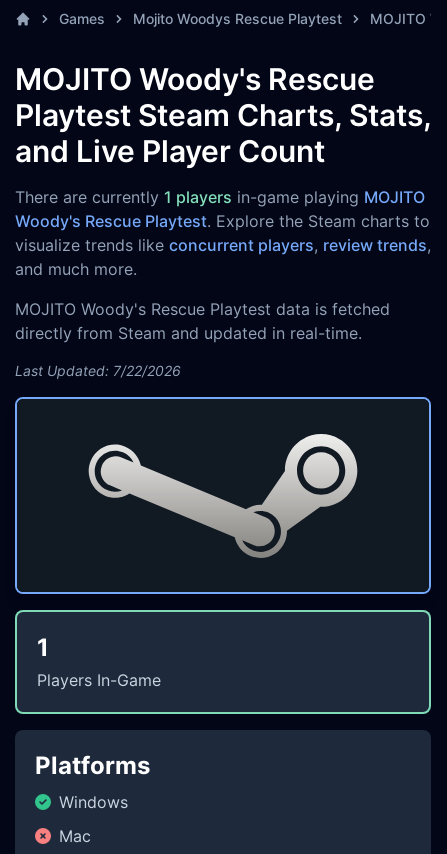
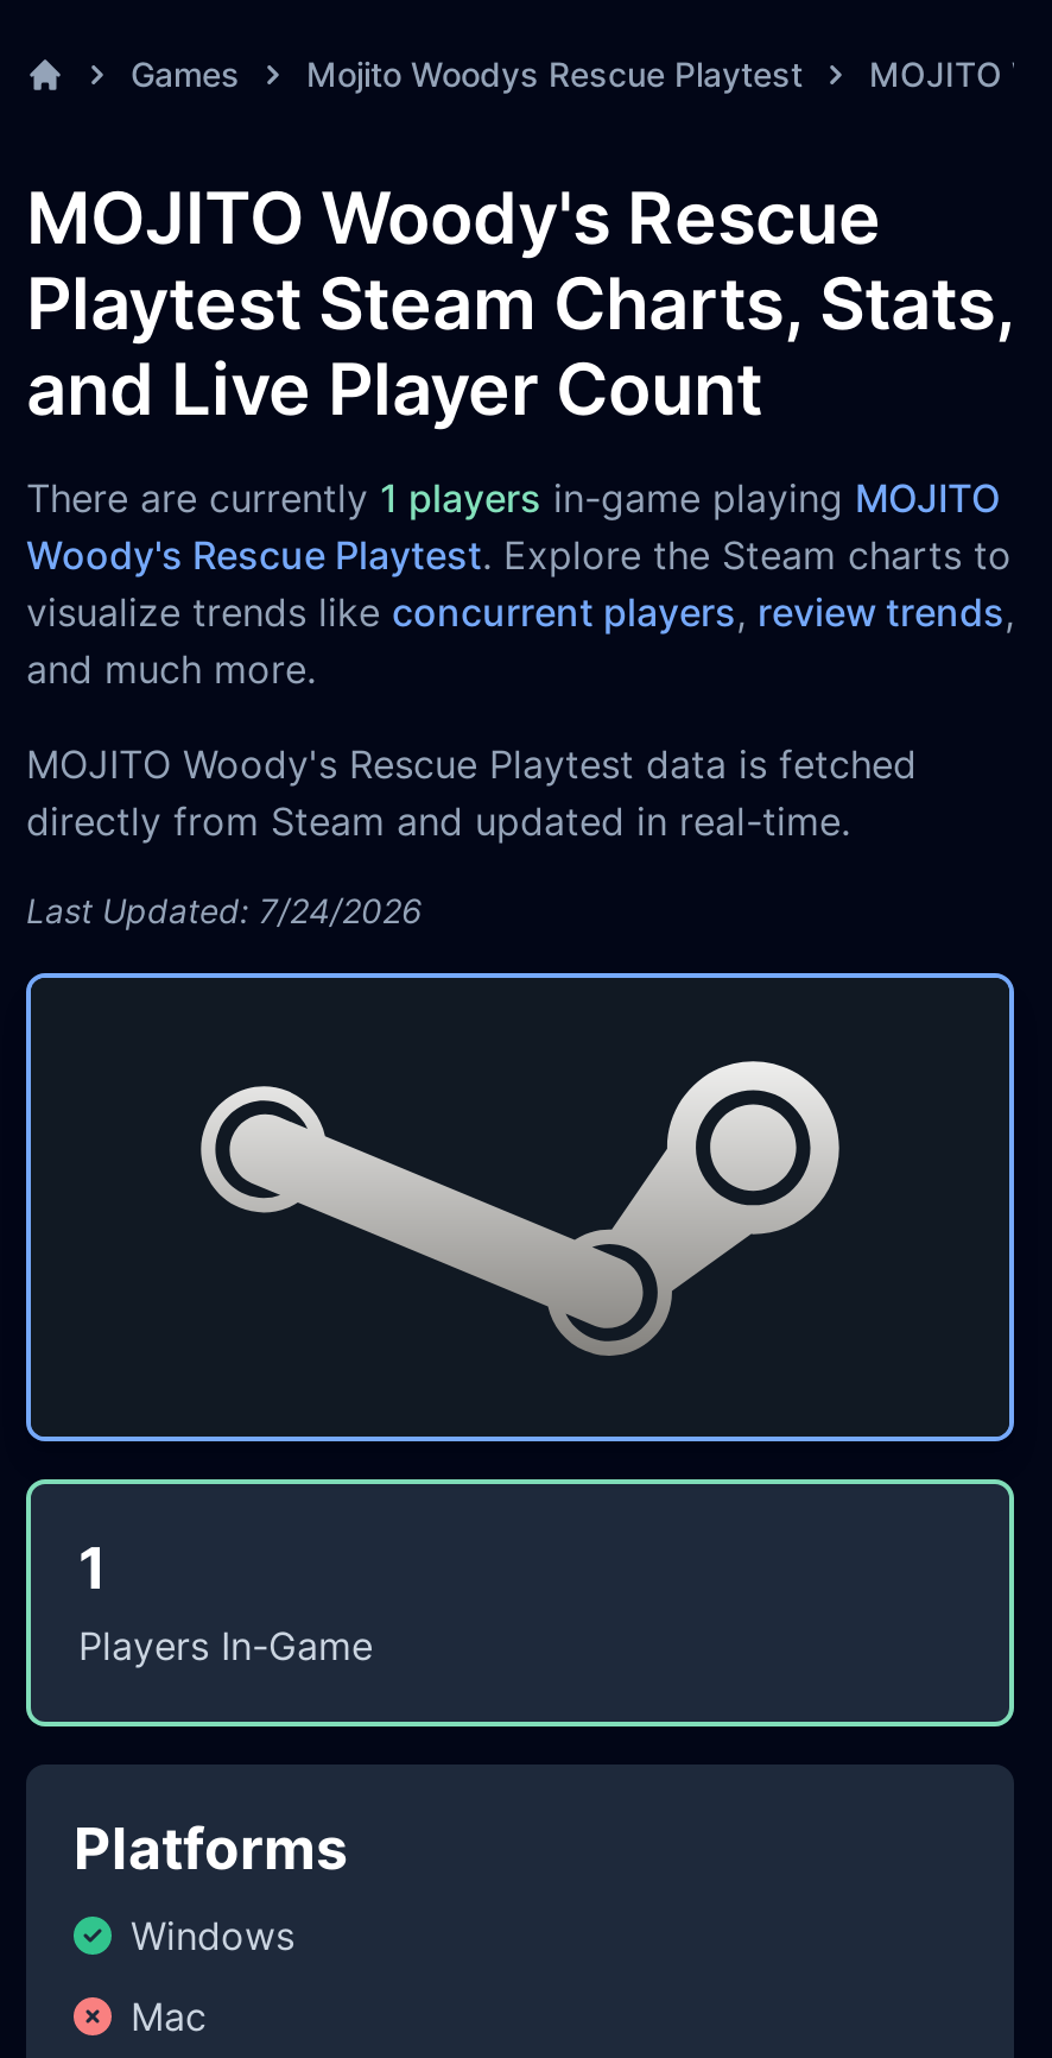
[15,362,181,379] Last Updated: 7/22/2026 -> [26,890,423,930] Last Updated: 7/24/2026

